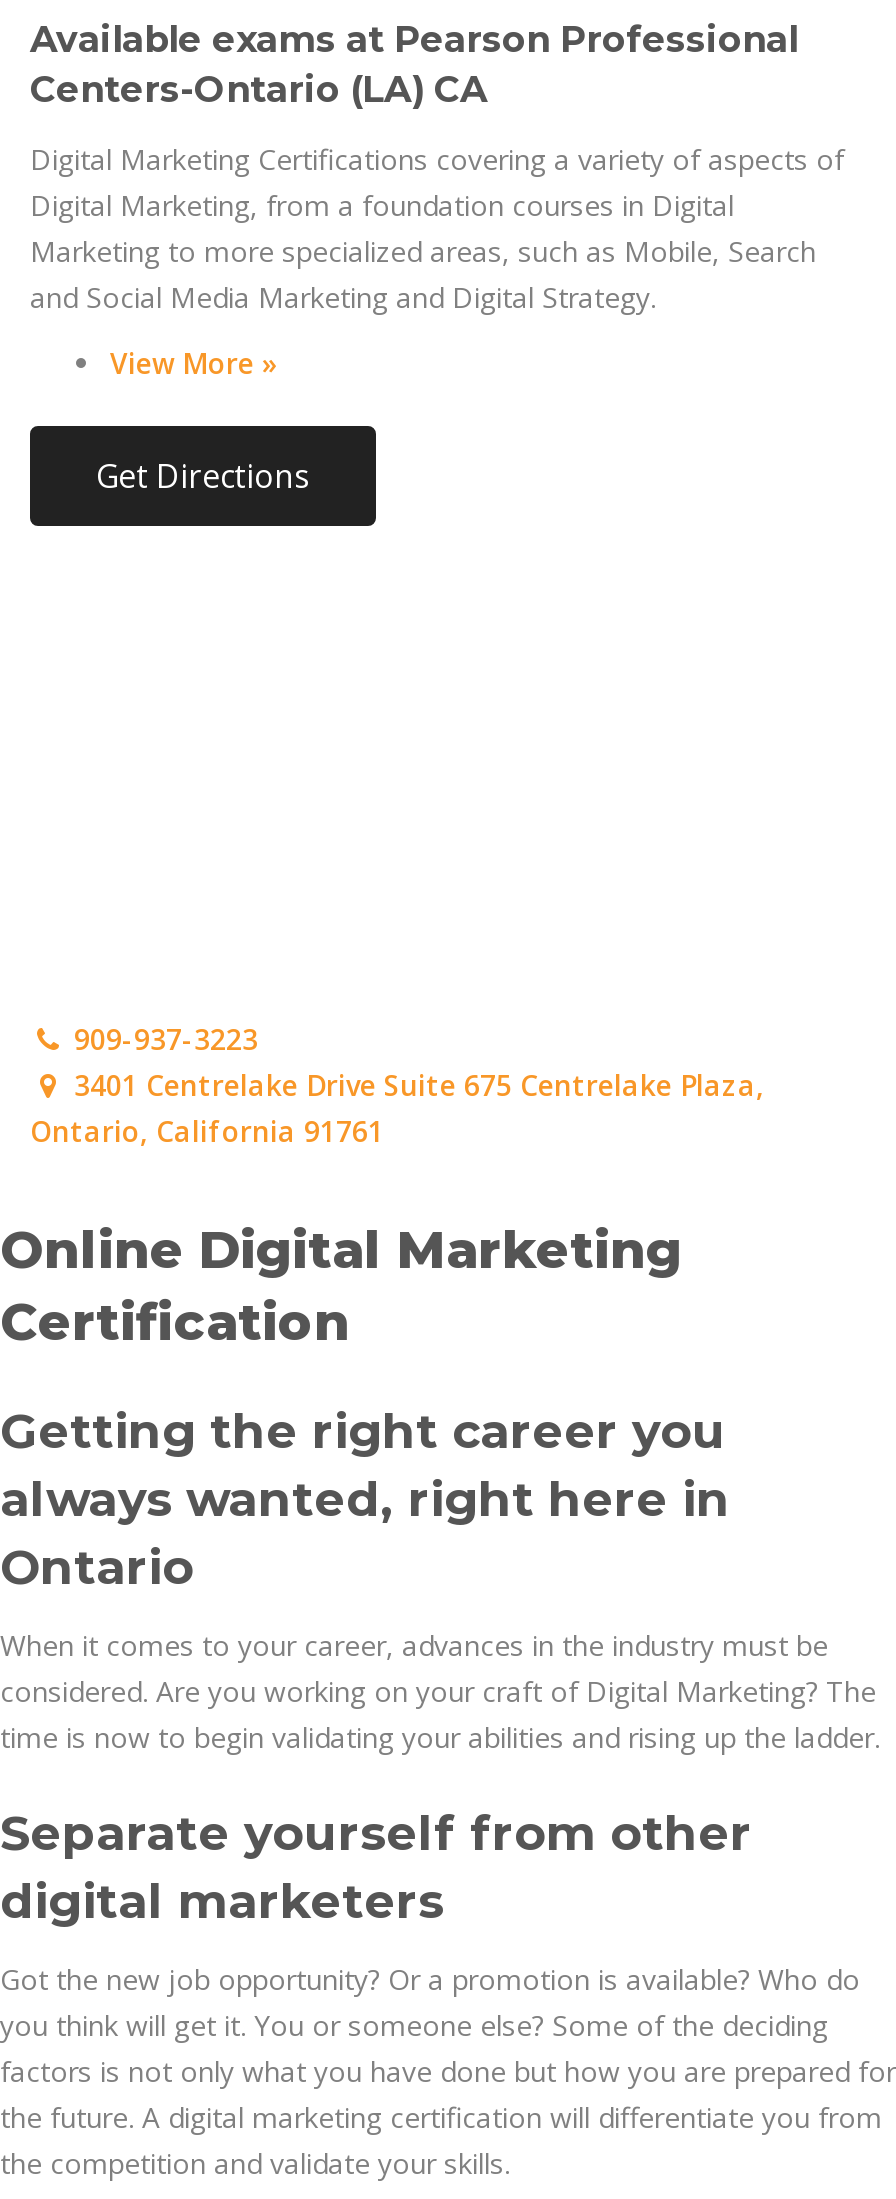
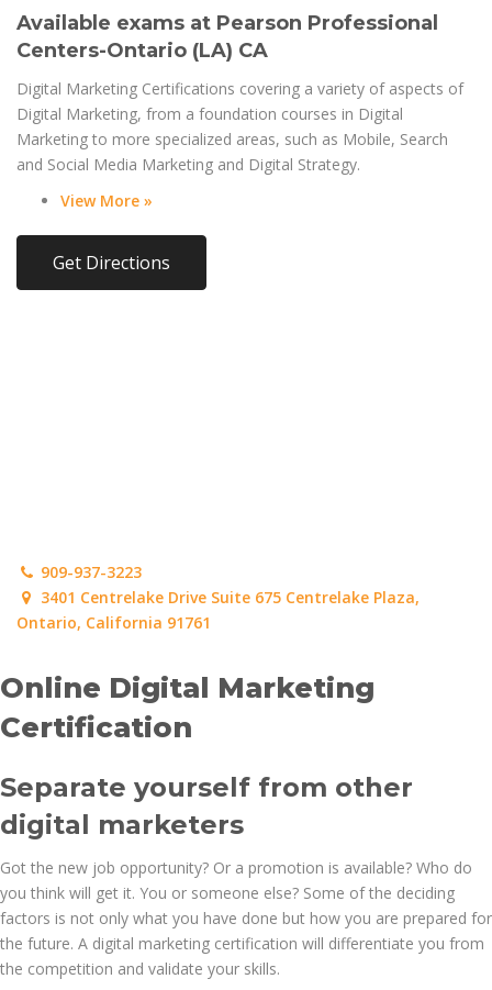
[0,1402,880,1756] Getting the right career you | always wanted, right here in | Ontario | When it comes to your career, advances in the industry must be | considered. Are you working on your craft of Digital Marketing? The | time is now to begin validating your abilities and rising up the ladder. -> none

